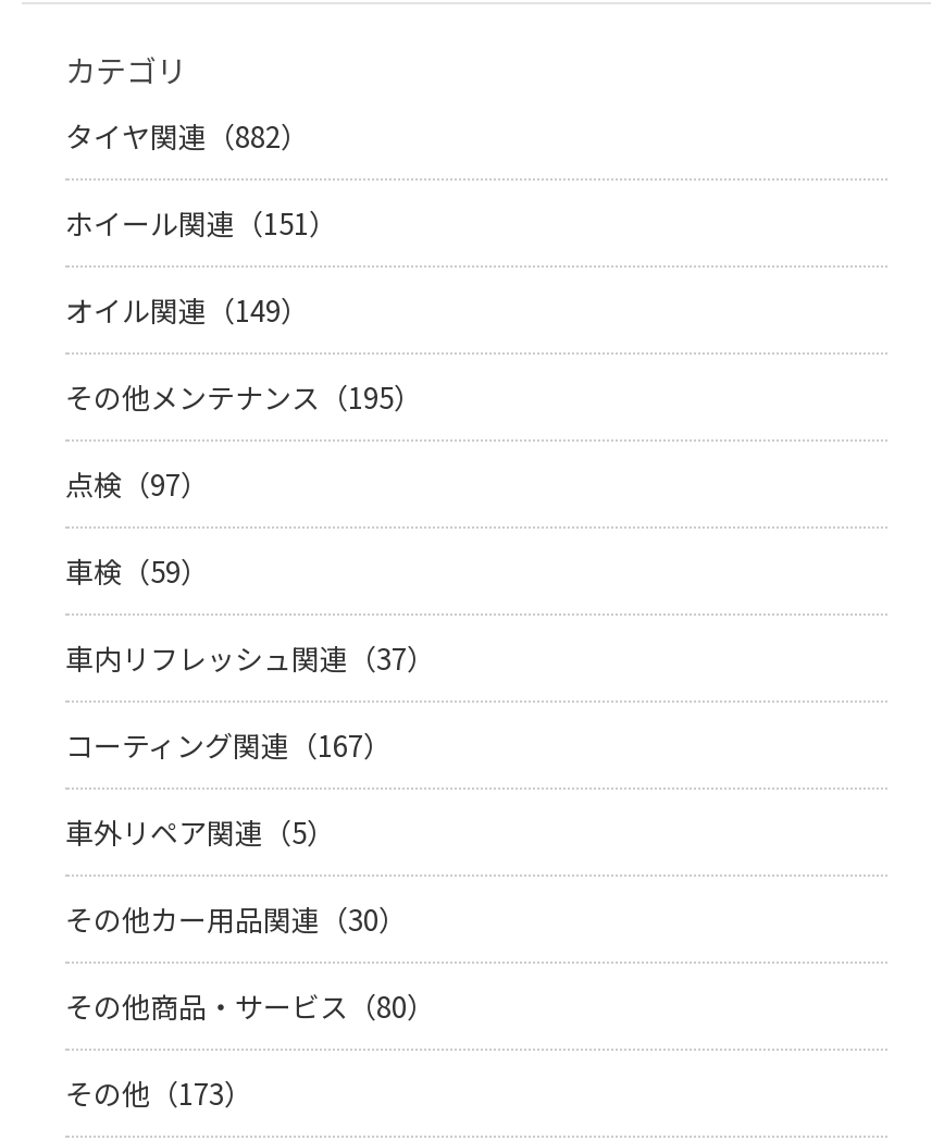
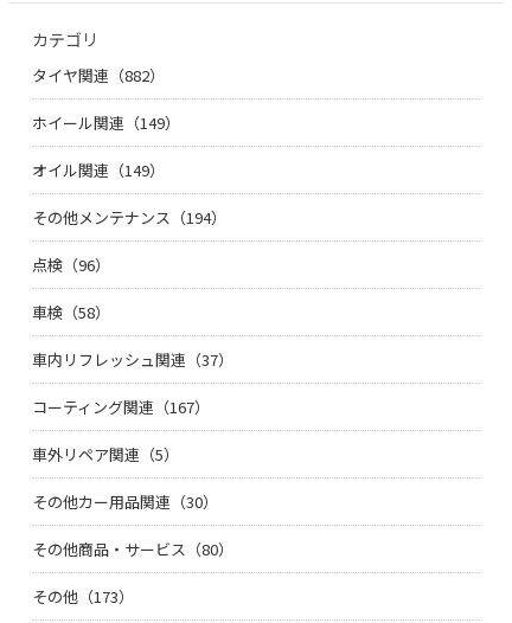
[65,202,337,243] ホイール関連（151） -> [32,111,180,134] ホイール関連（149）
[65,376,422,417] その他メンテナンス（195） -> [32,206,226,228] その他メンテナンス（194）
[65,463,209,504] 点検（97） -> [32,253,110,276] 点検（96）
[65,550,209,591] 車検（59） -> [32,301,110,323] 車検（58）

